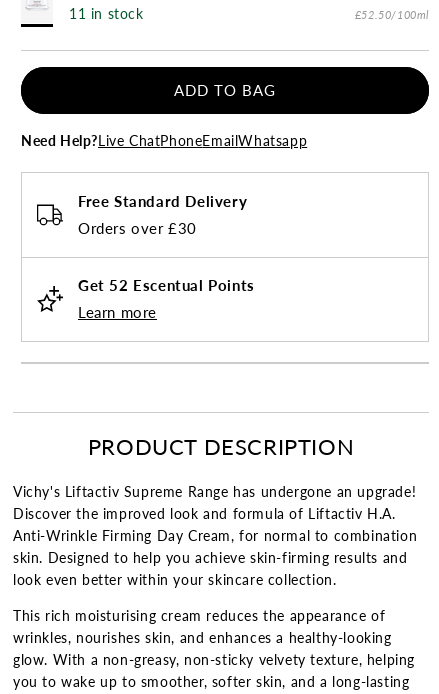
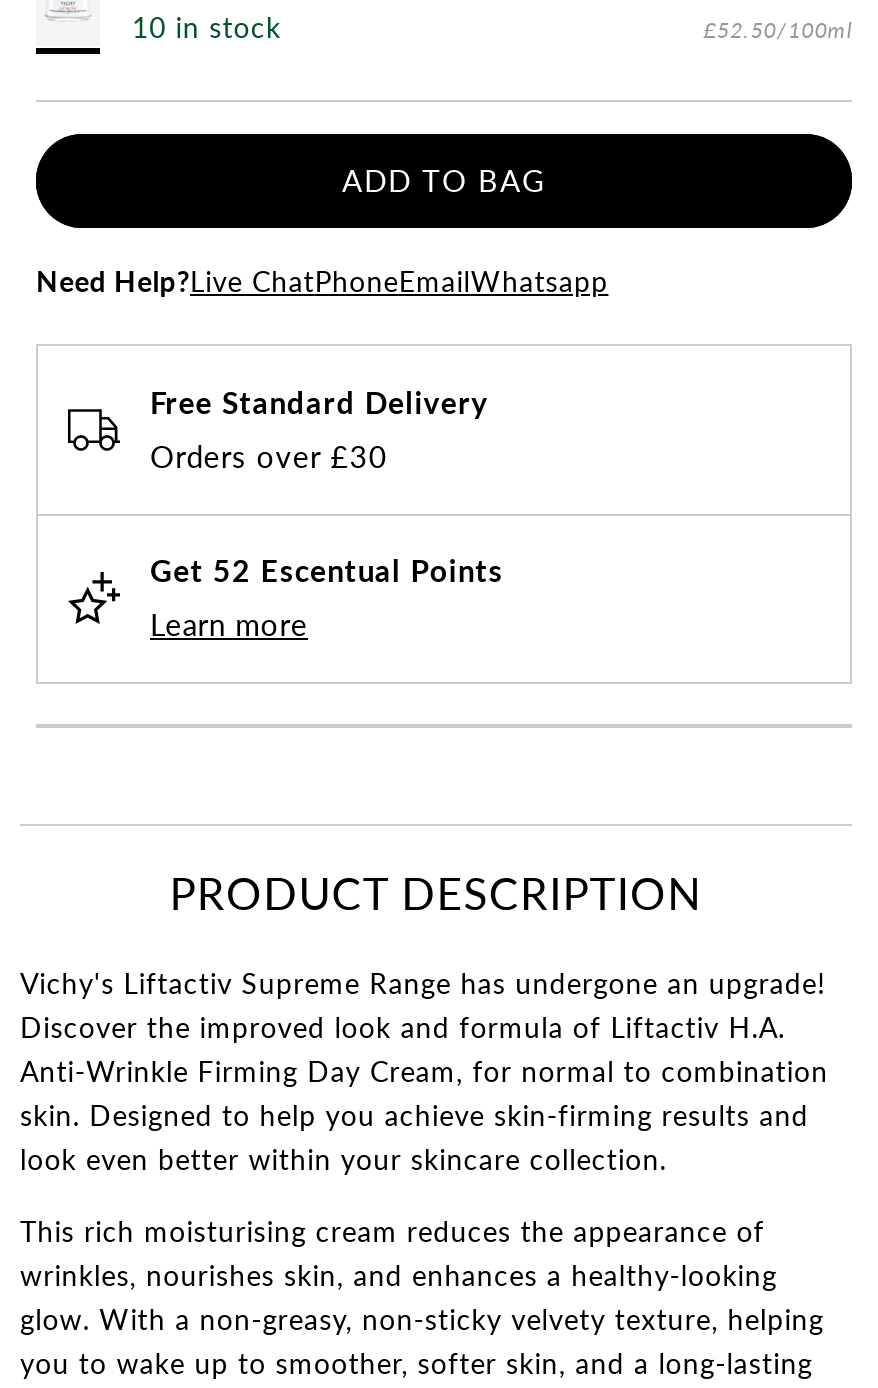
[69,5,144,22] 11 in stock -> [132,10,281,44] 10 in stock

